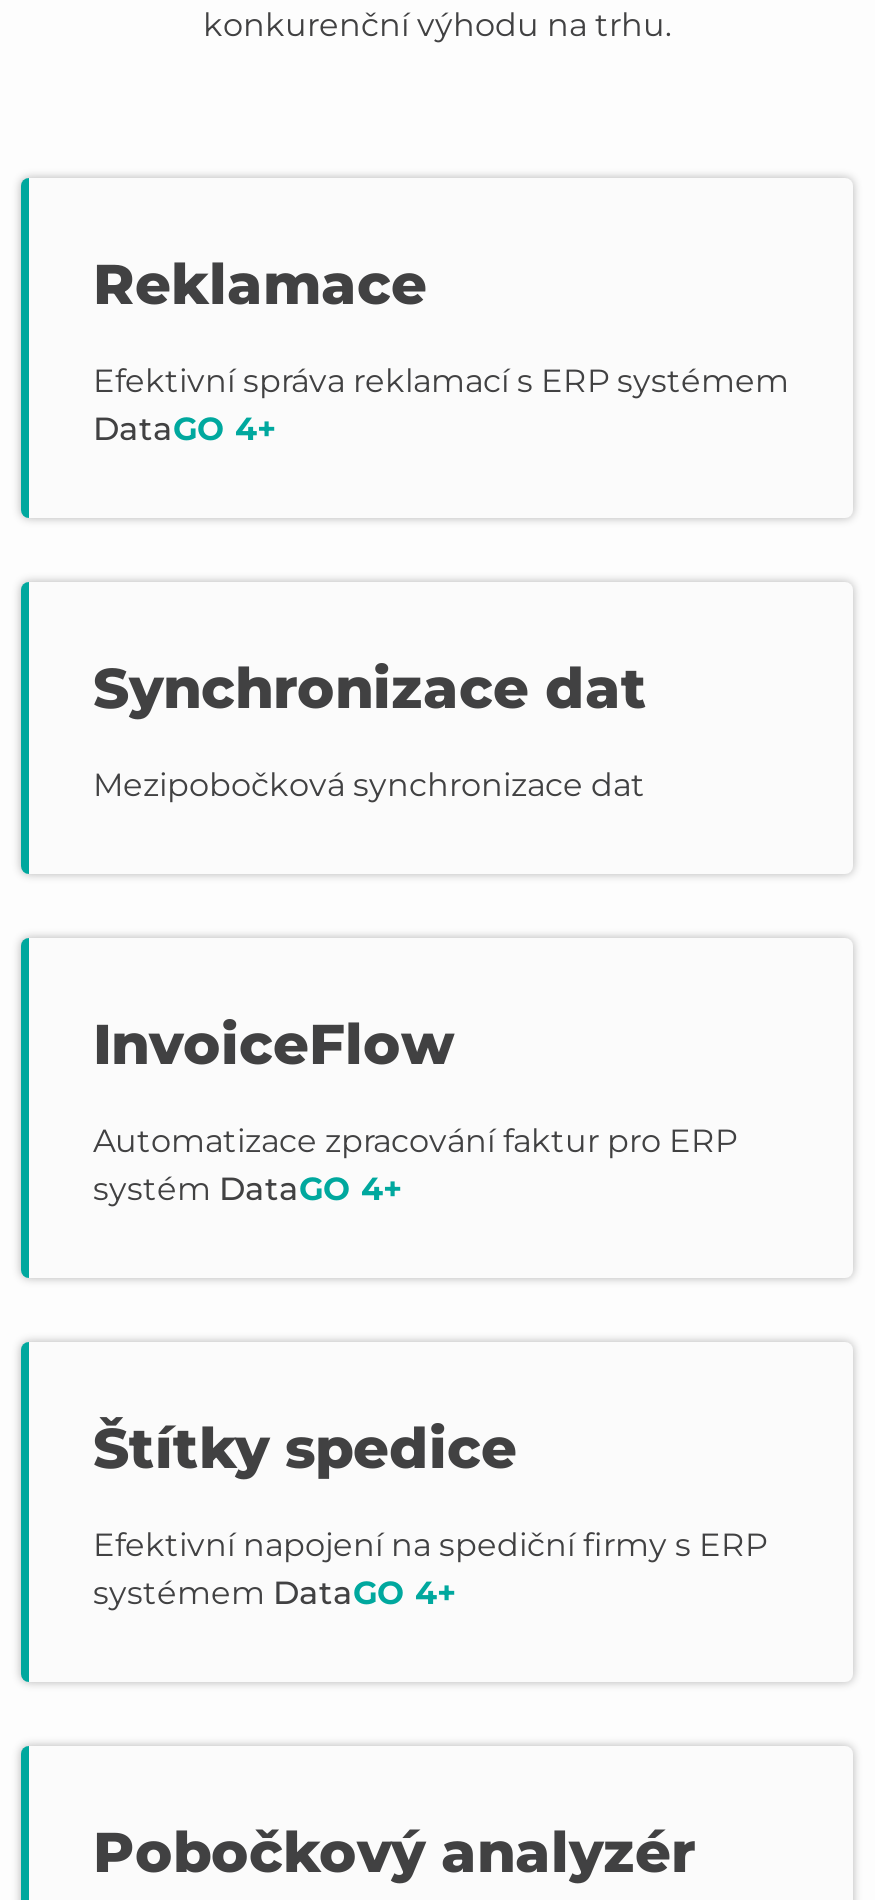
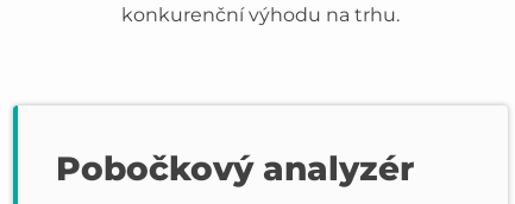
[93,250,789,448] Reklamace | Efektivní správa reklamací s ERP systémem | DataGO 4+ -> none
[93,654,647,804] Synchronizace dat | Mezipobočková synchronizace dat -> none
[93,1010,737,1208] InvoiceFlow | Automatizace zpracování faktur pro ERP | systém DataGO 4+ -> none
[93,1414,767,1612] Štítky spedice | Efektivní napojení na spediční firmy s ERP | systémem DataGO 4+ -> none

